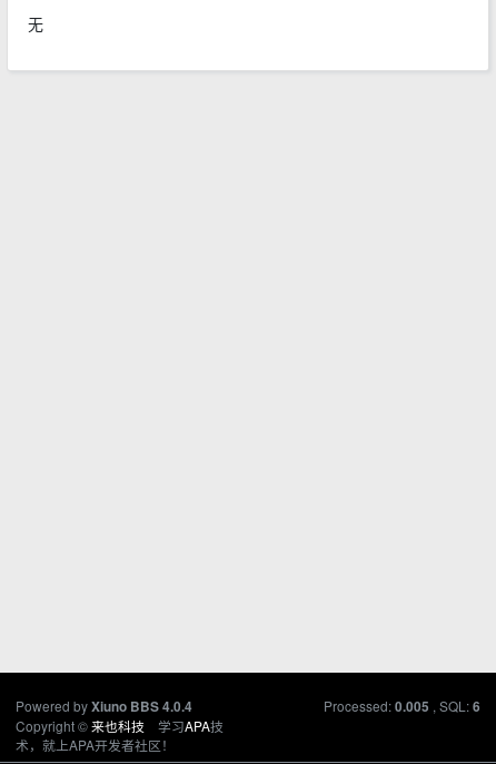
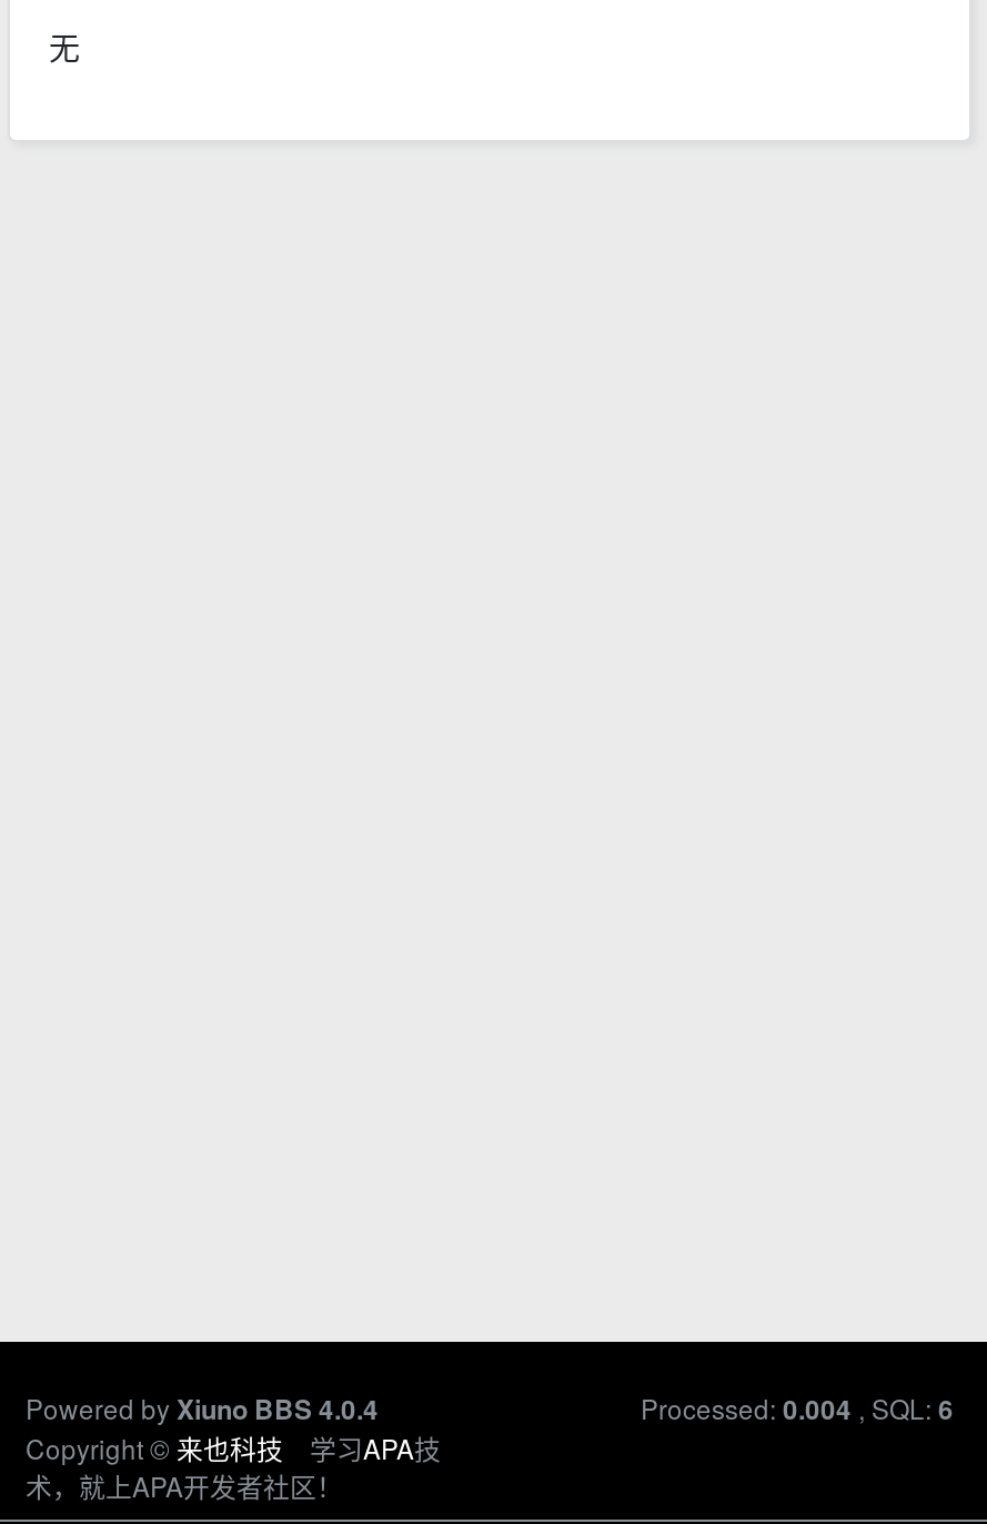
[324,696,480,716] Processed: 0.005, SQL: 6 -> [641,1388,954,1428] Processed: 0.004, SQL: 6

